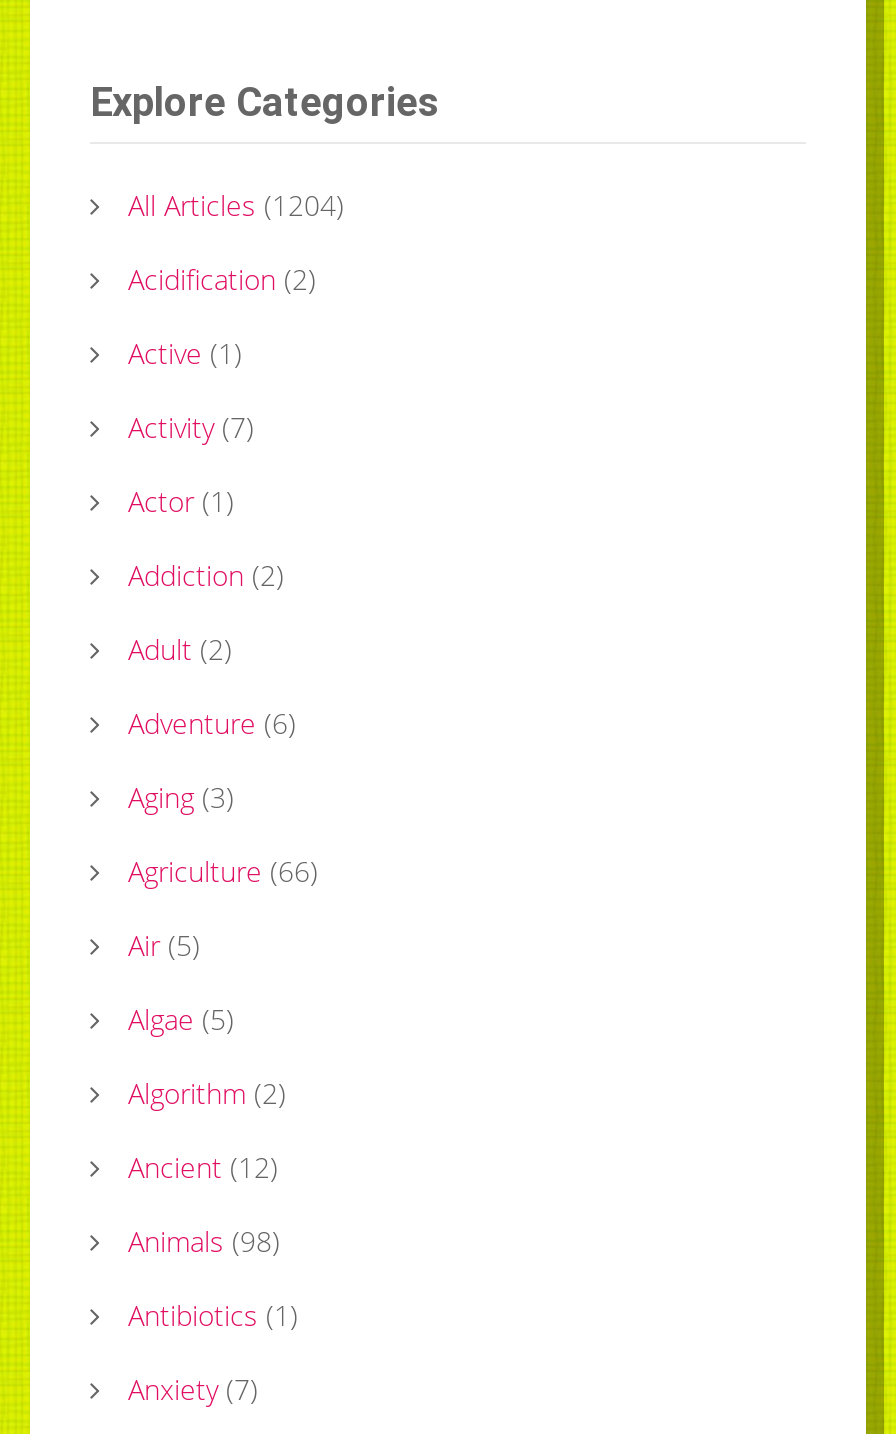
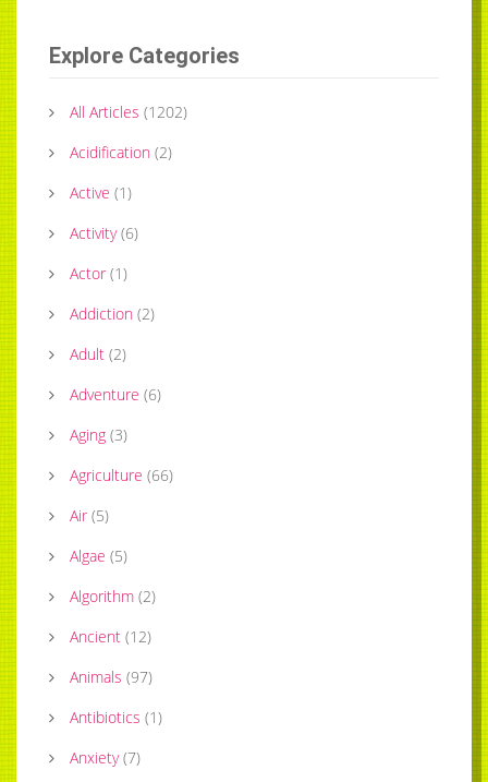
[128,185,344,223] All Articles (1204) -> [70,101,187,122] All Articles (1202)
[128,407,254,445] Activity (7) -> [70,222,138,243] Activity (6)
[128,1221,280,1259] Animals (98) -> [70,666,152,687] Animals (97)

